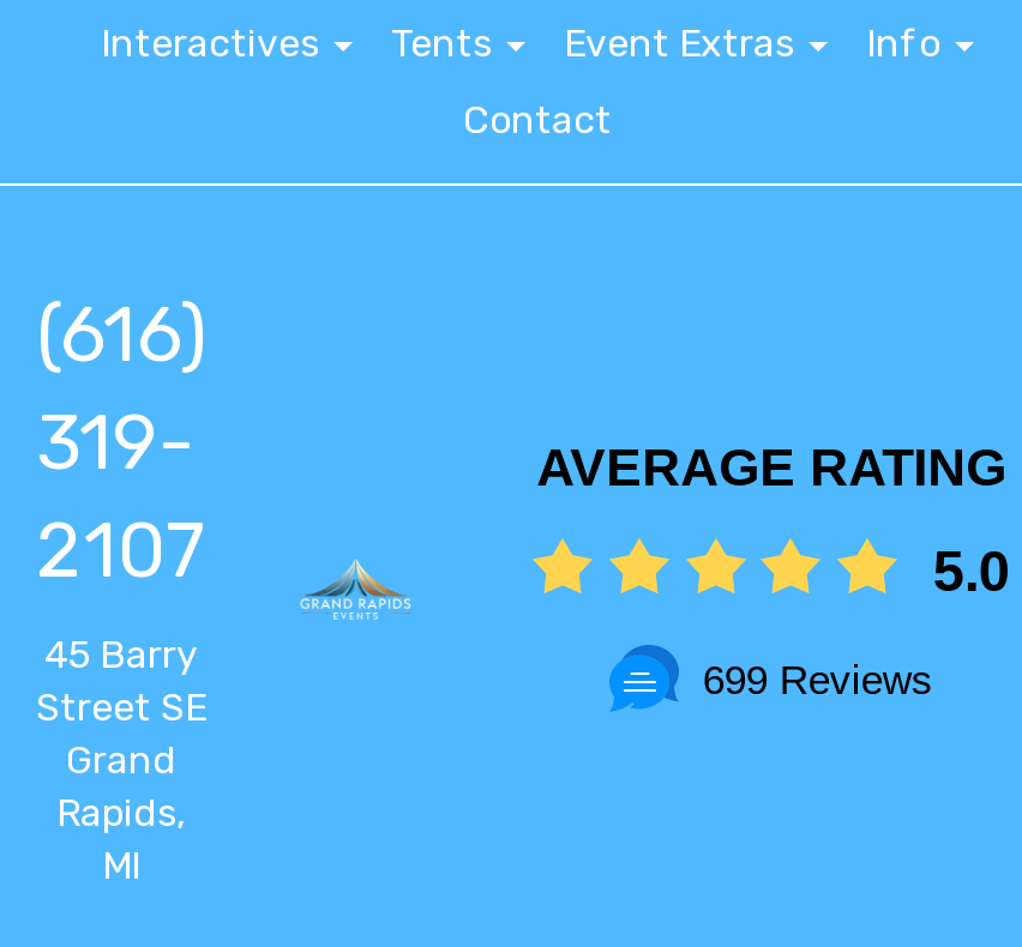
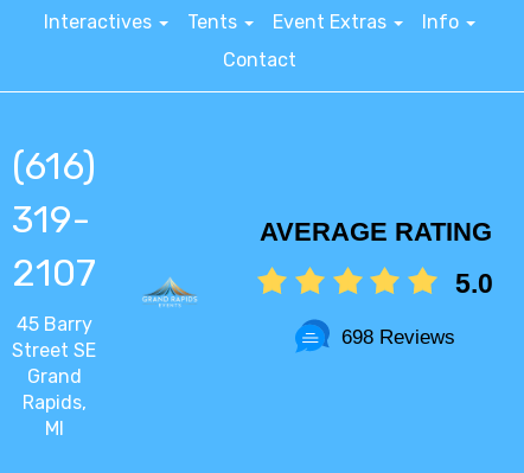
[702,658,933,703] 699 Reviews -> [341,326,455,348] 698 Reviews

